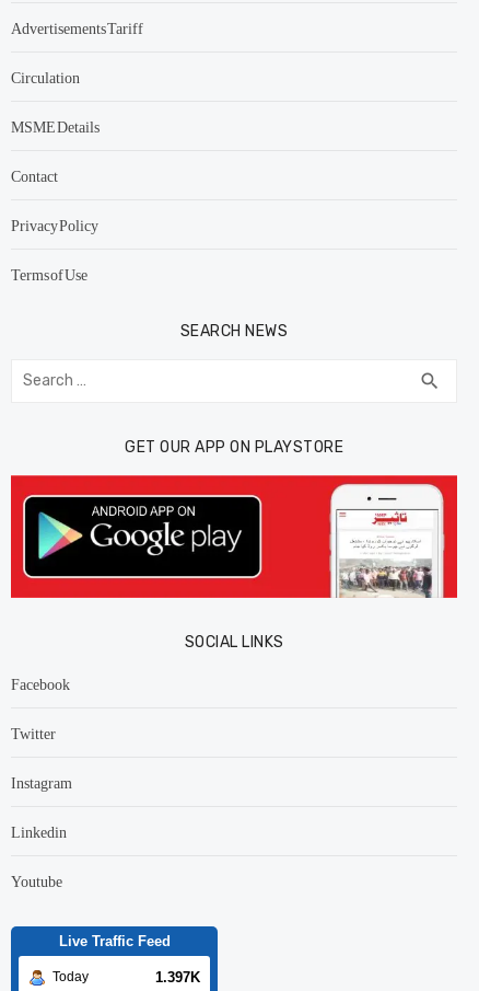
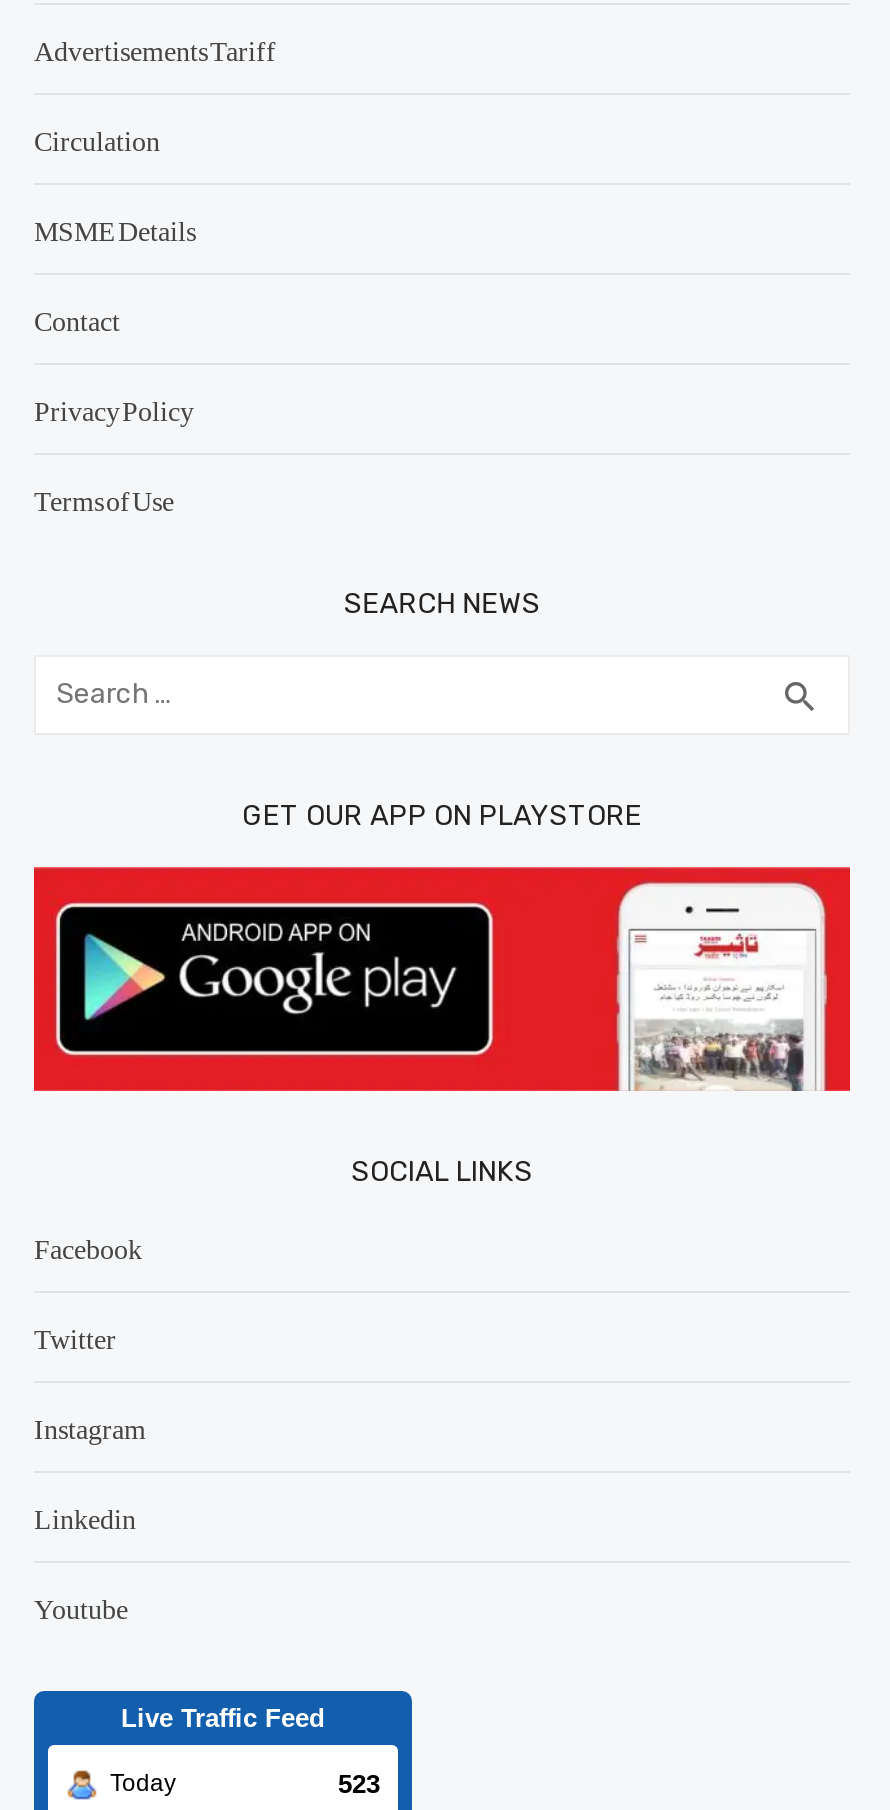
[155,969,200,985] 1.397K -> [338,1769,380,1799] 523

